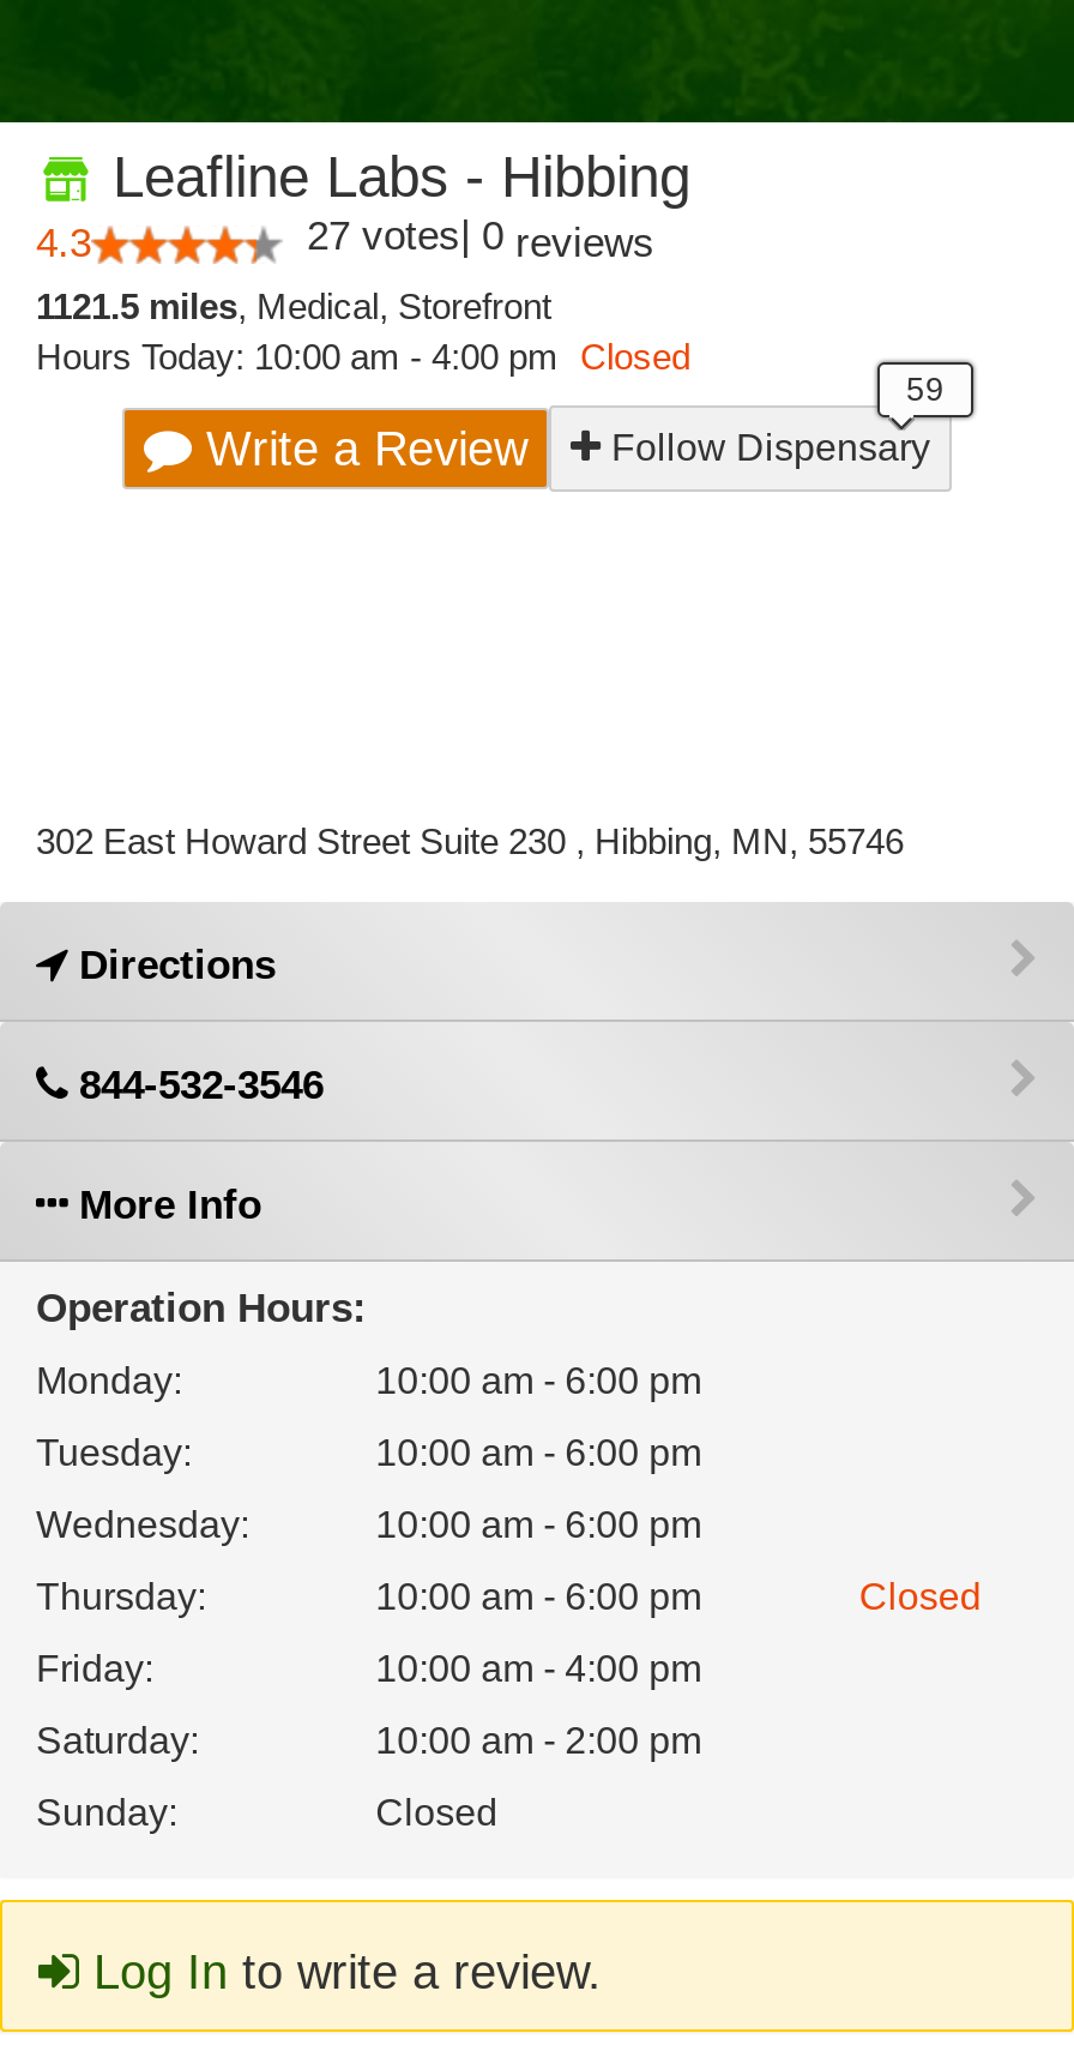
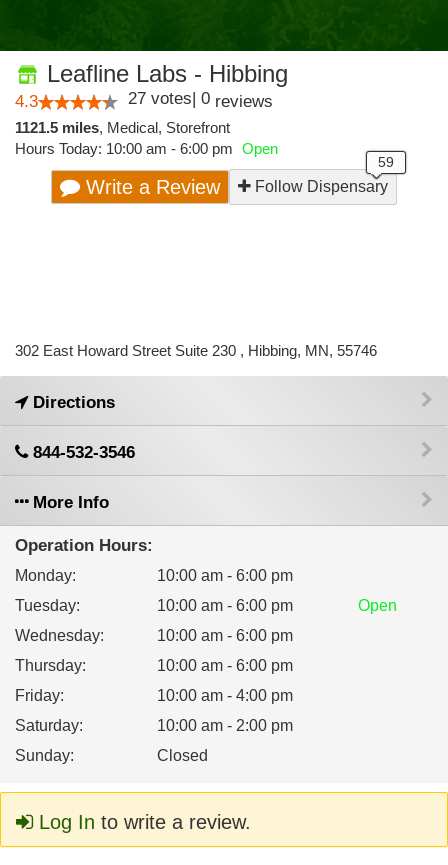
[36,336,690,377] Hours Today: 10:00 am - 4:00 pm Closed -> [15,140,278,157] Hours Today: 10:00 am - 6:00 pm Open
none -> [358,597,397,614] Open
[859,1576,981,1617] Closed -> none

